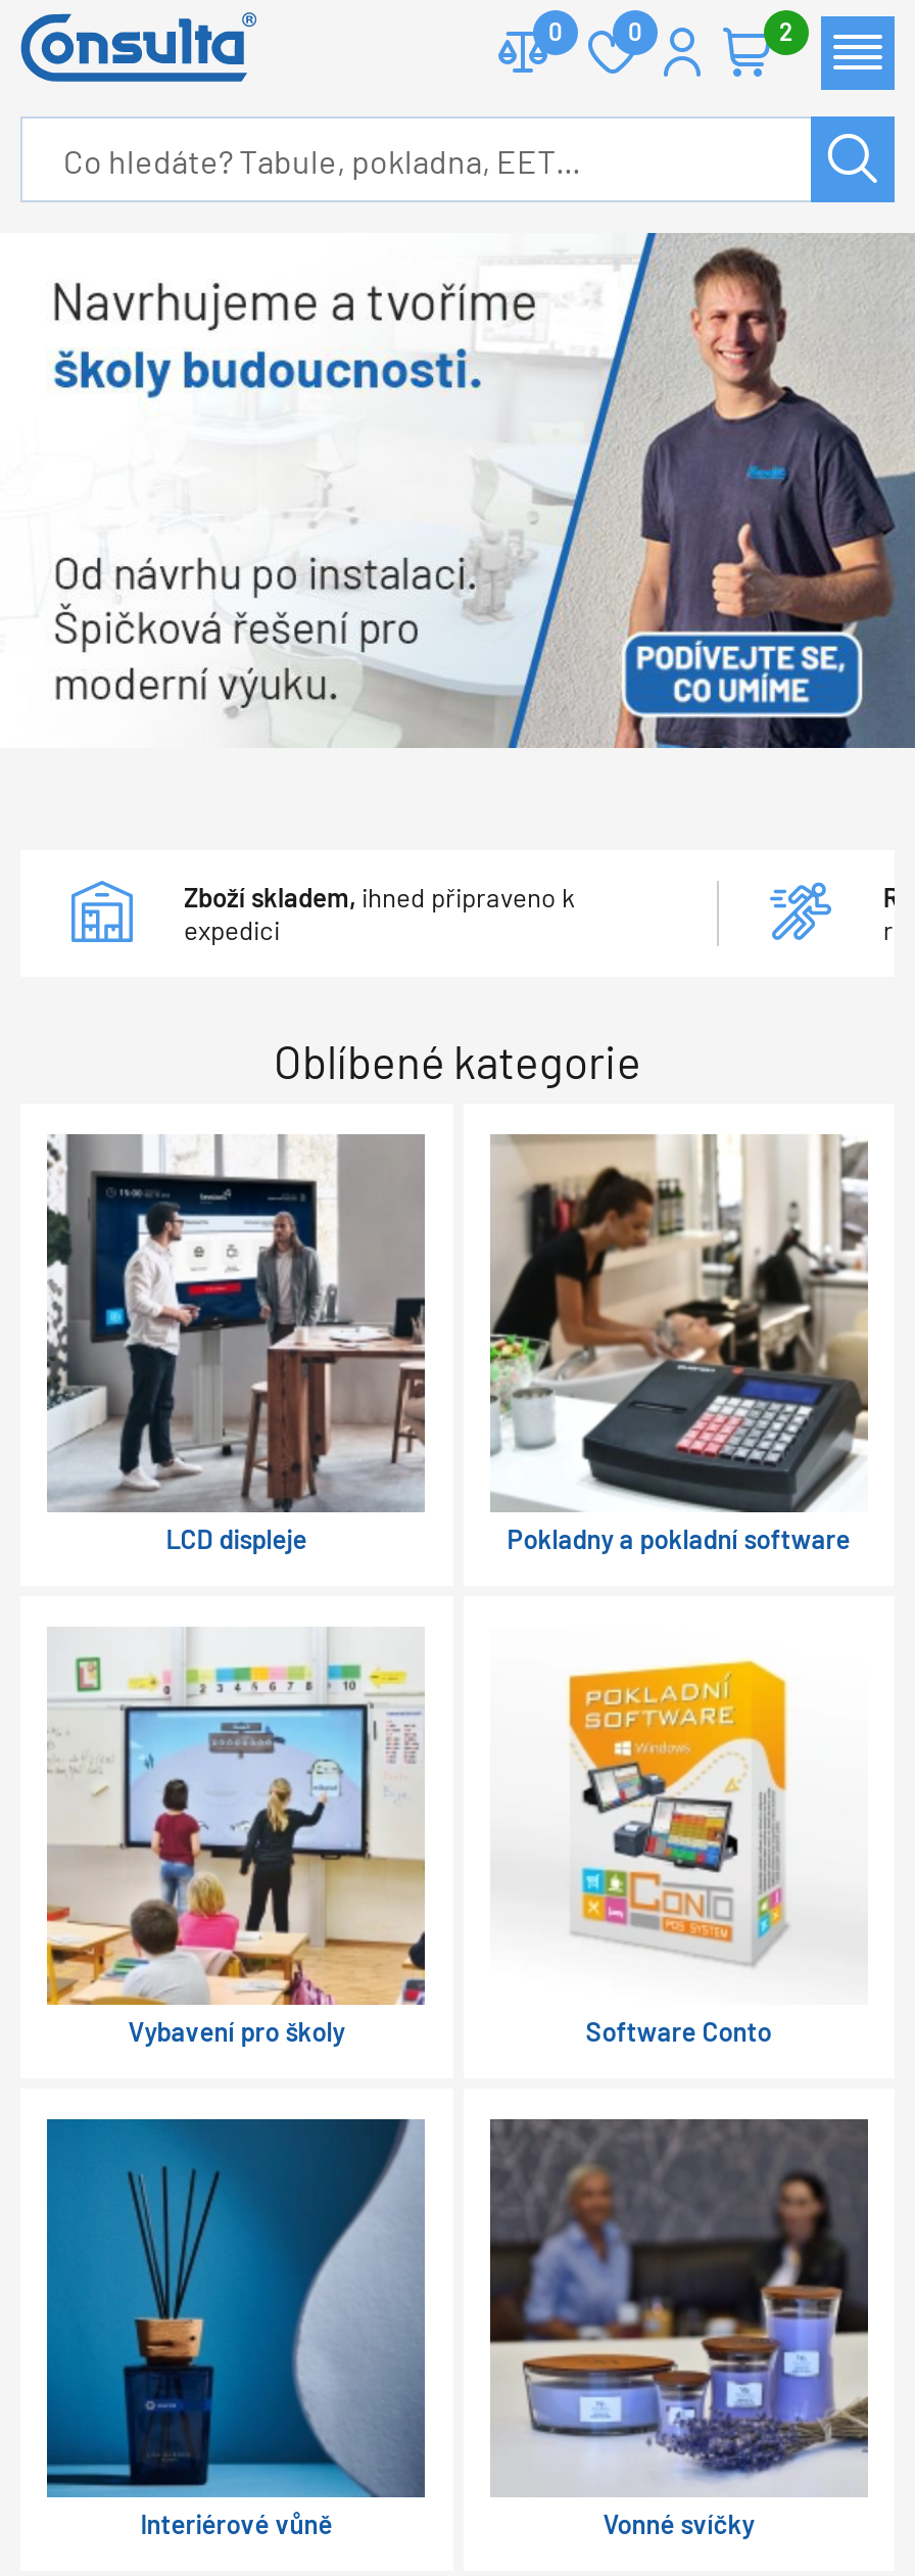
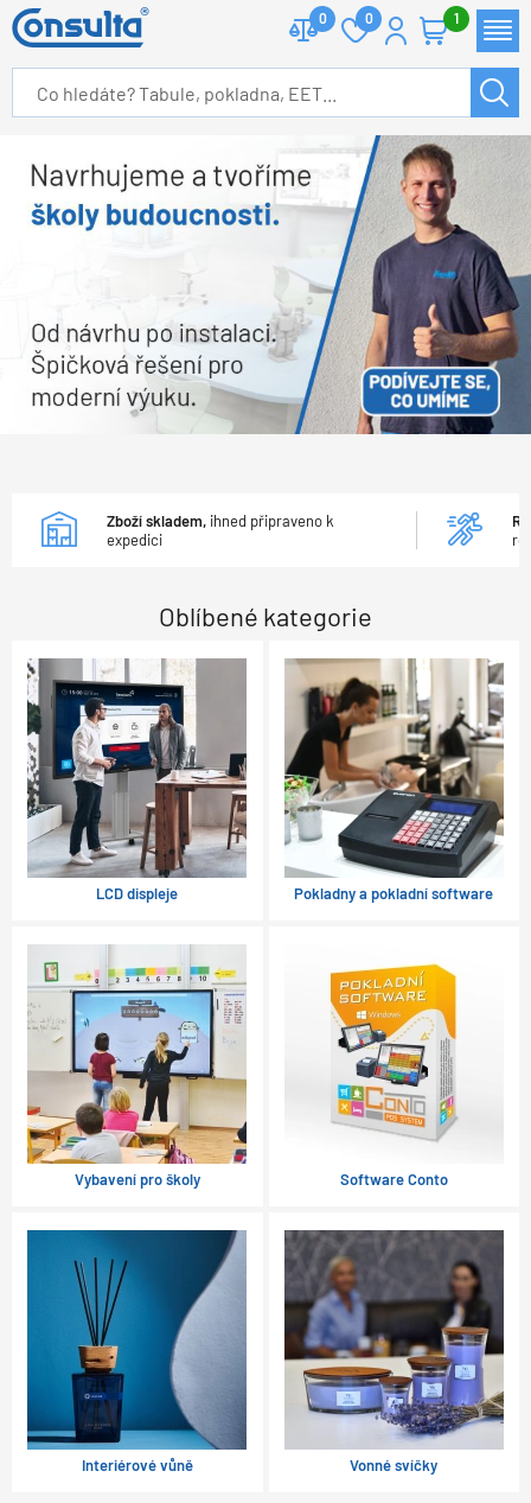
[779,16,793,45] 2 -> [454,9,459,26] 1

